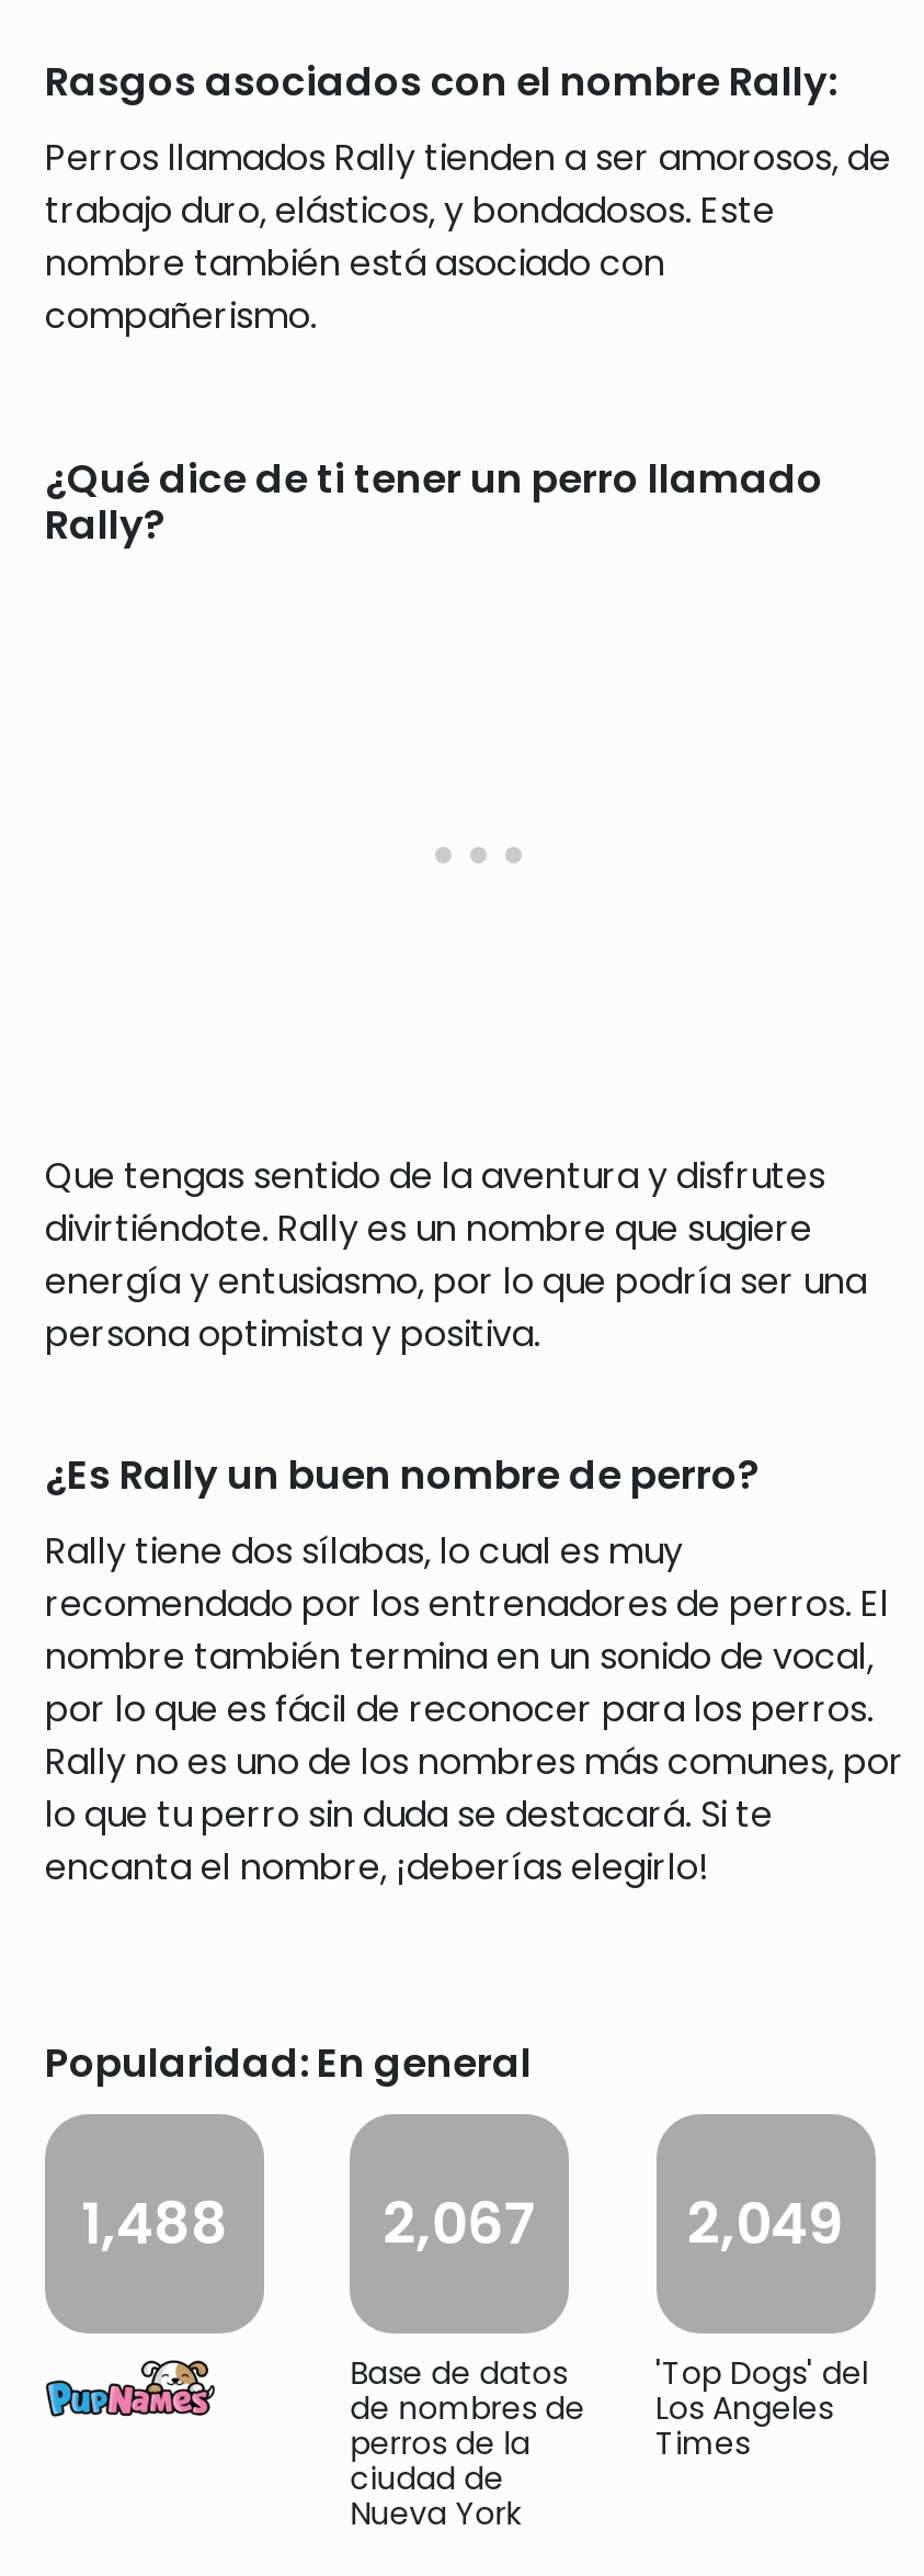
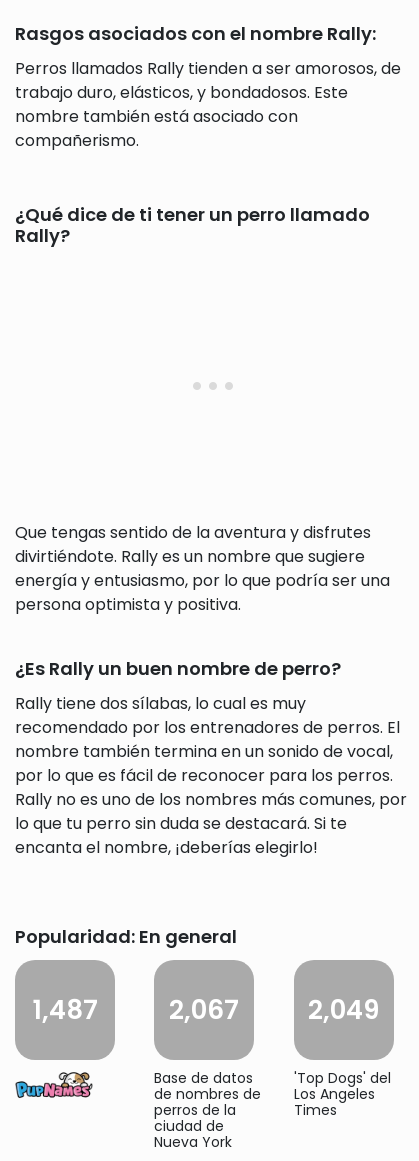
[81,2184,843,2263] 1,488 2,067 2,049 -> [32,992,379,1028] 1,487 2,067 2,049

